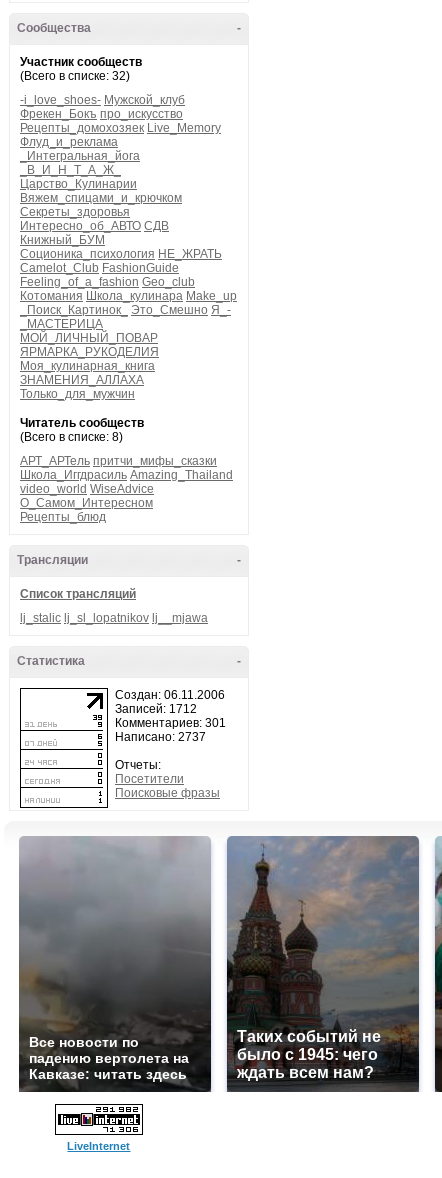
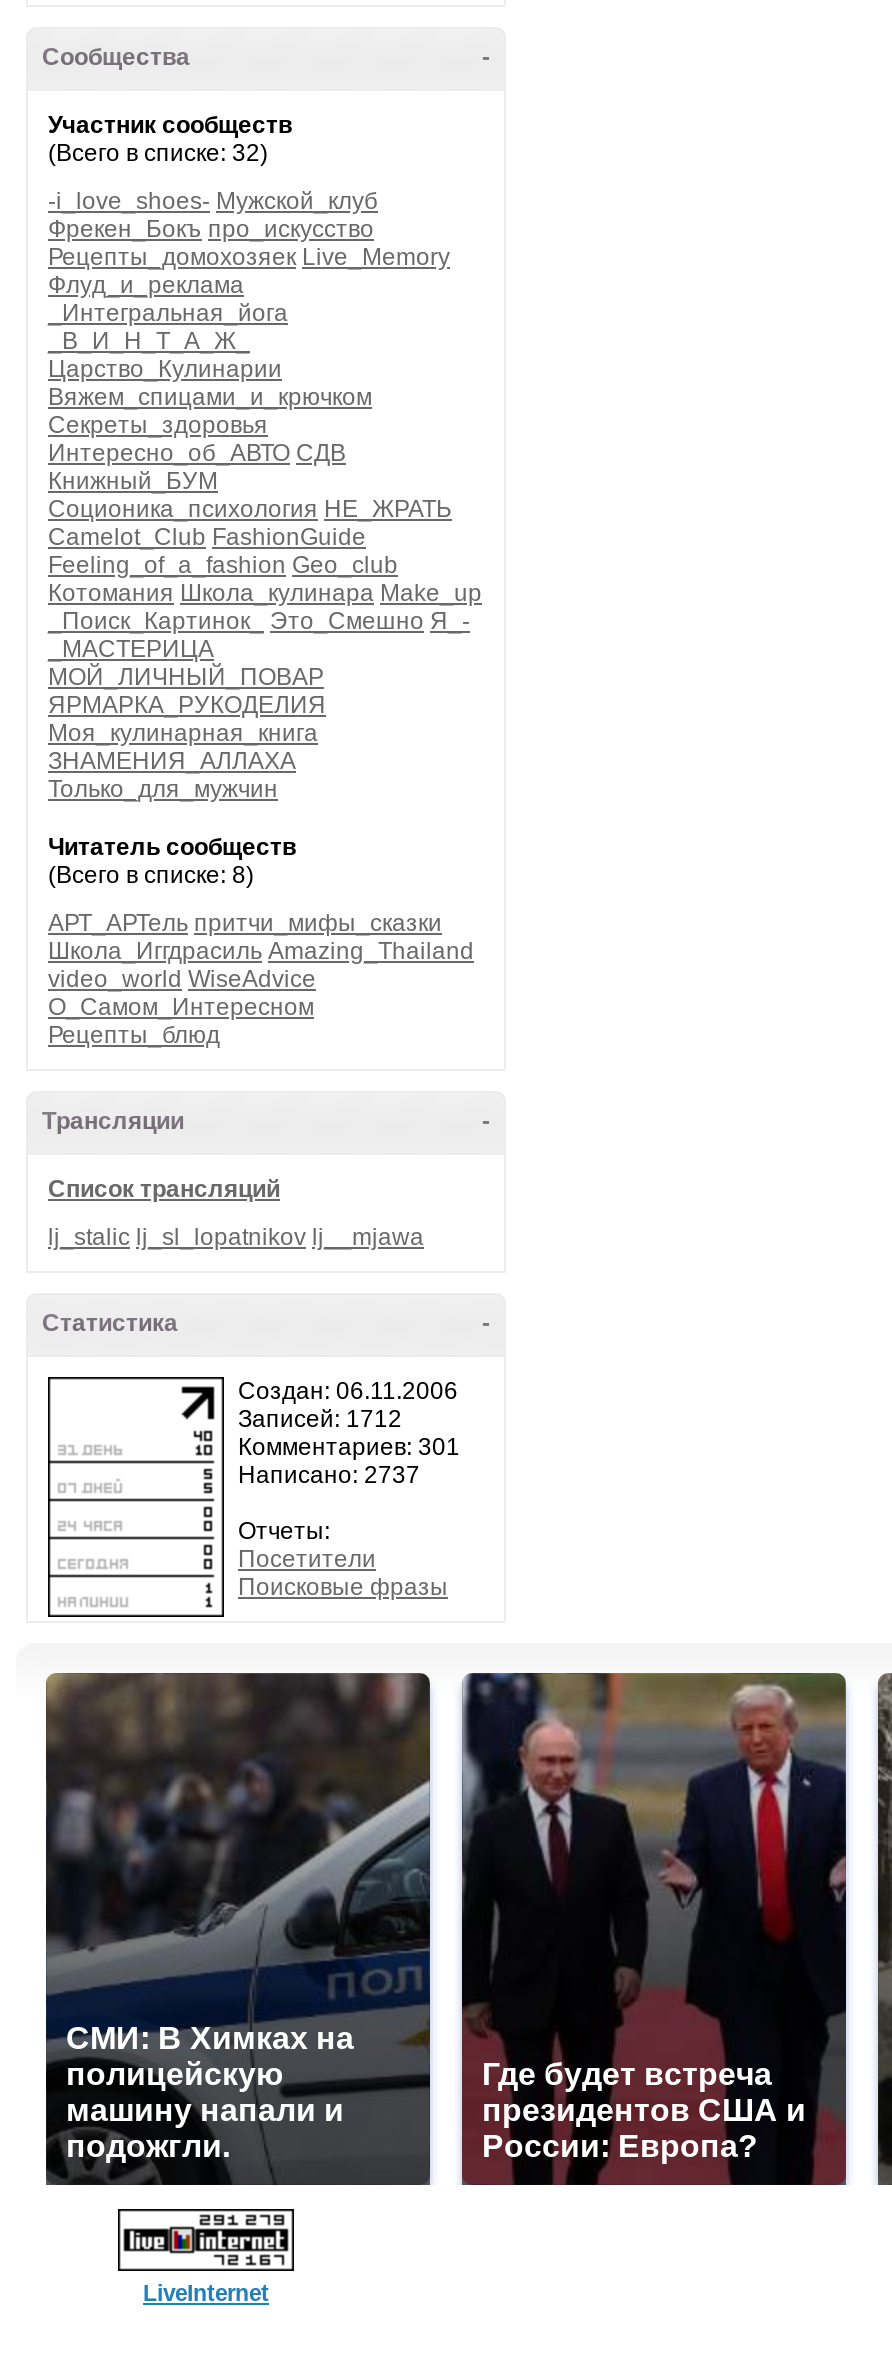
[19,837,211,1091] [image] | Все новости по | падению вертолета на | Кавказе: читать здесь -> [46,1673,430,2177] [image] | СМИ: В Химках на | полицейскую | машину напали и | подожгли.
[227,835,420,1081] [image] | Таких событий не | было с 1945: чего | ждать всем нам? -> [462,1671,848,2163] [image] | Где будет встреча | президентов США и | России: Европа?

